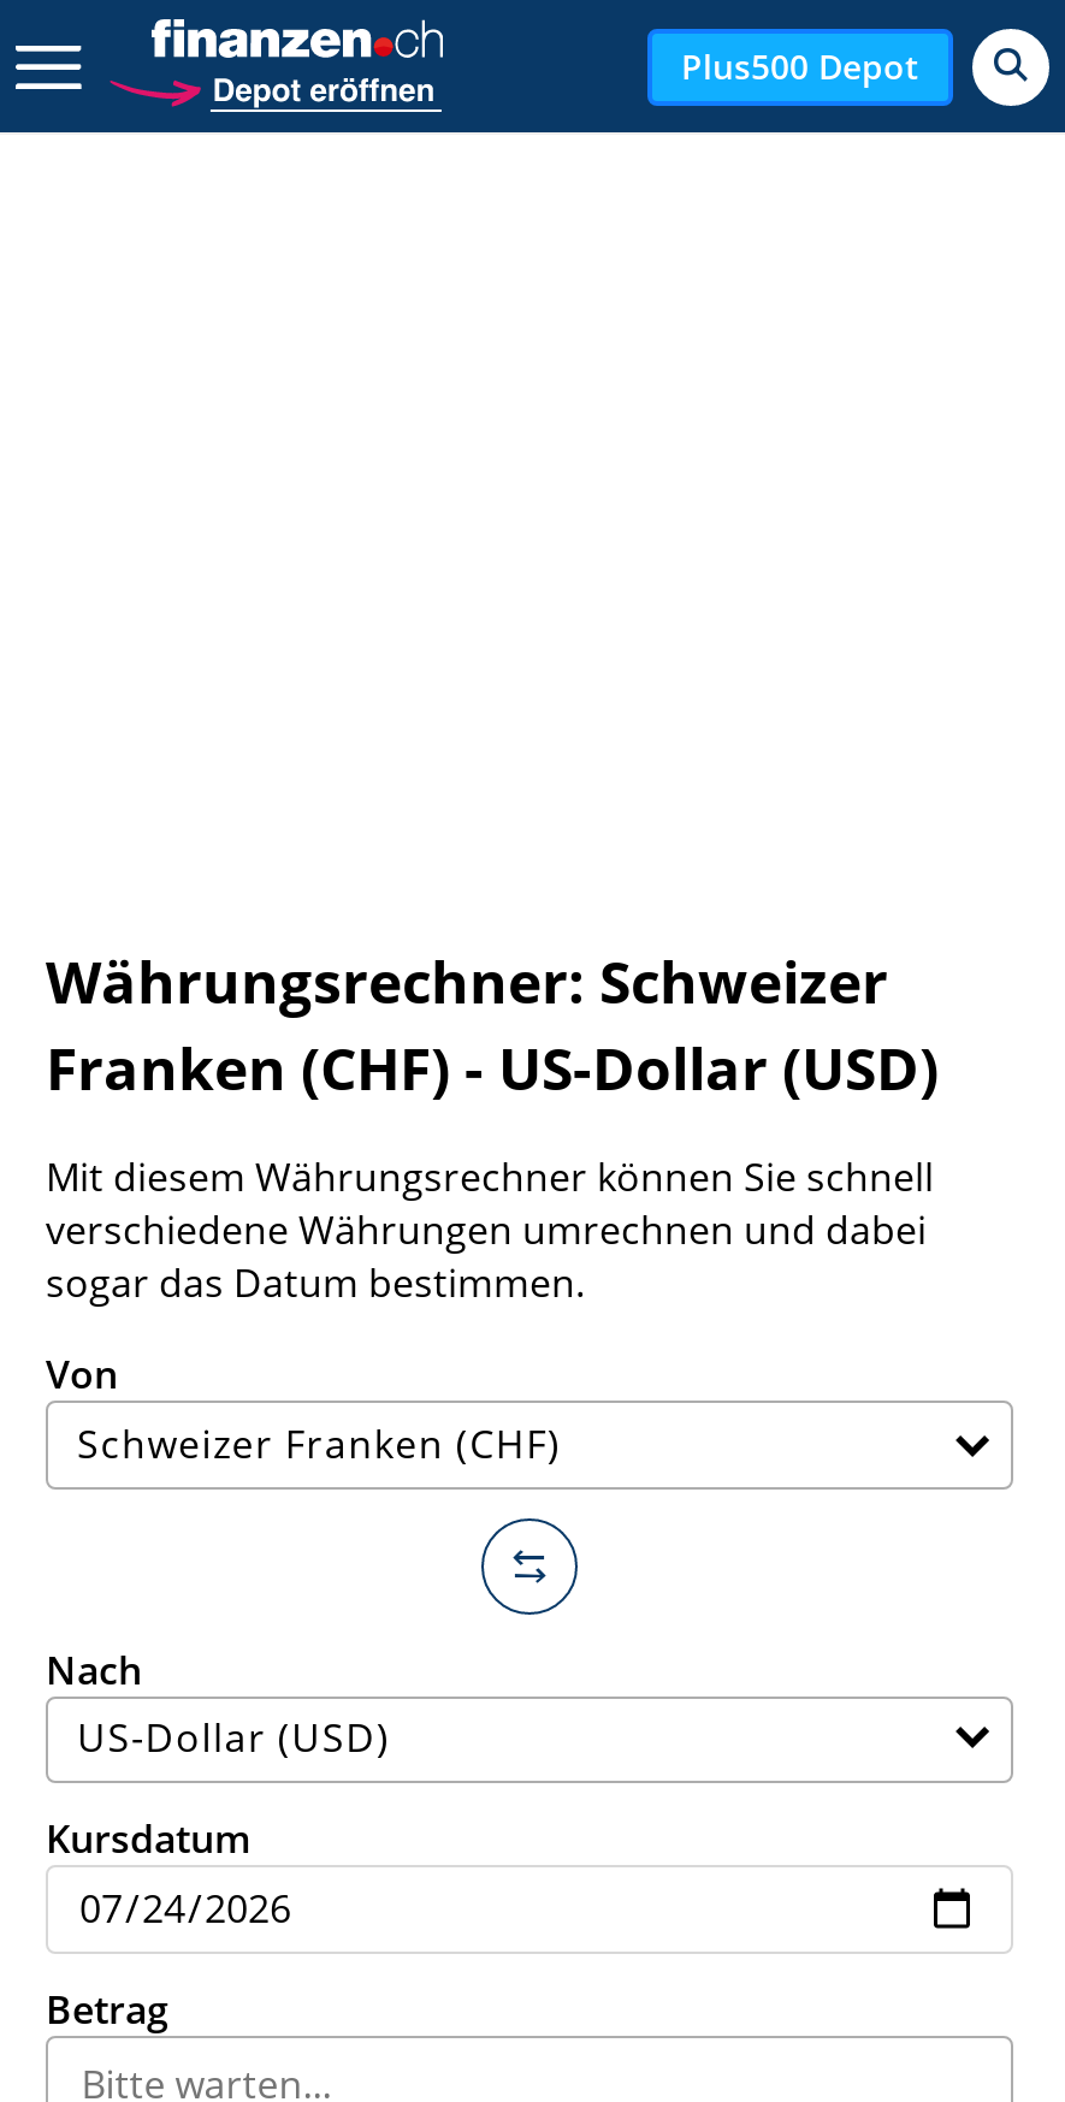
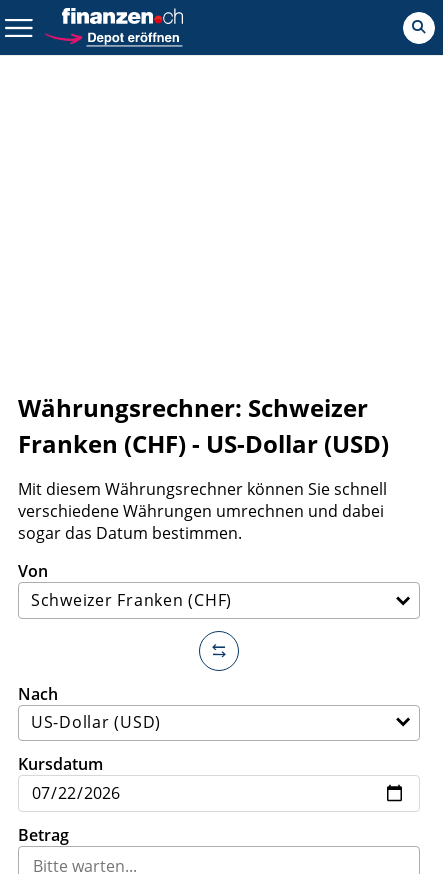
[681,42,919,88] Plus500 Depot -> none

